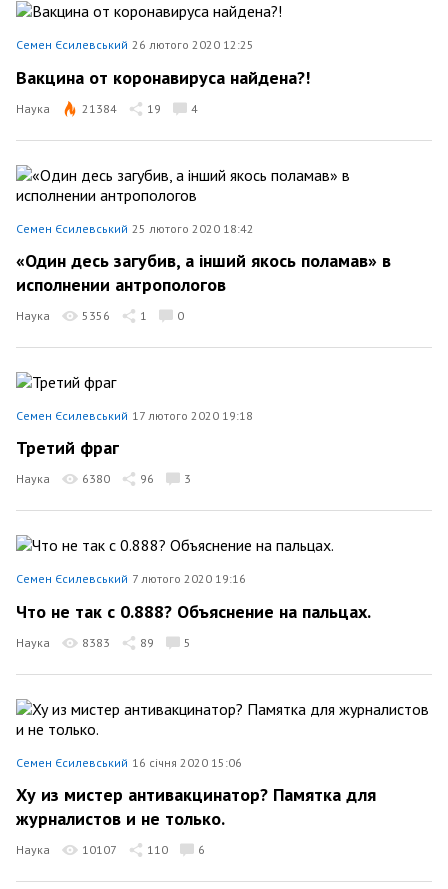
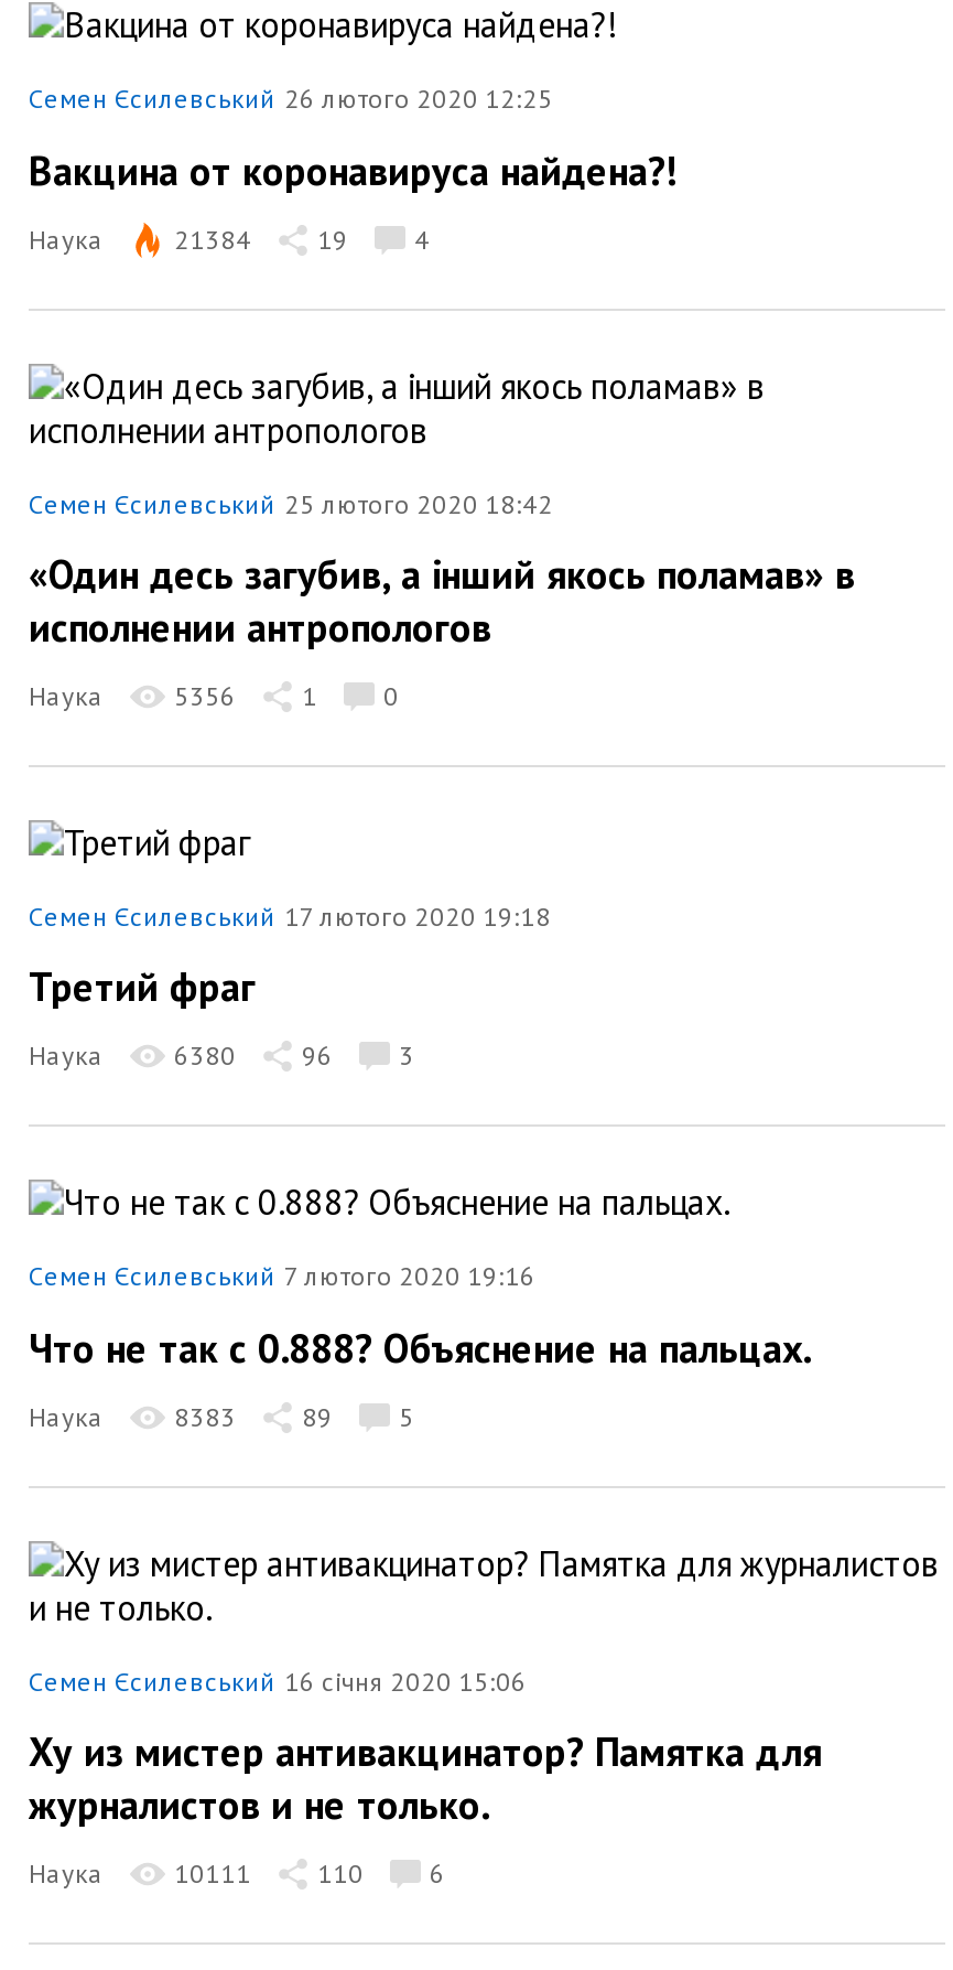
[82,841,205,856] 10107 110 6 -> [174,1855,445,1888] 10111 110 6

